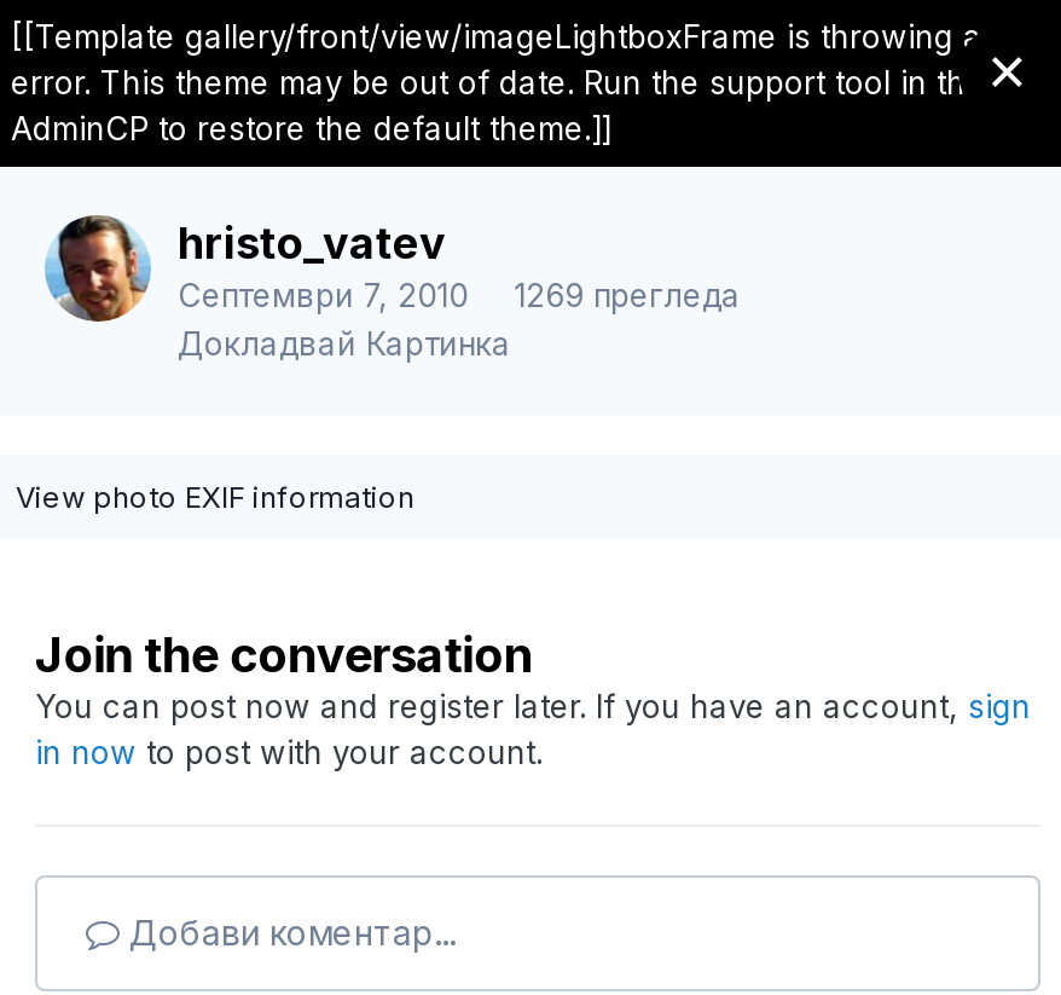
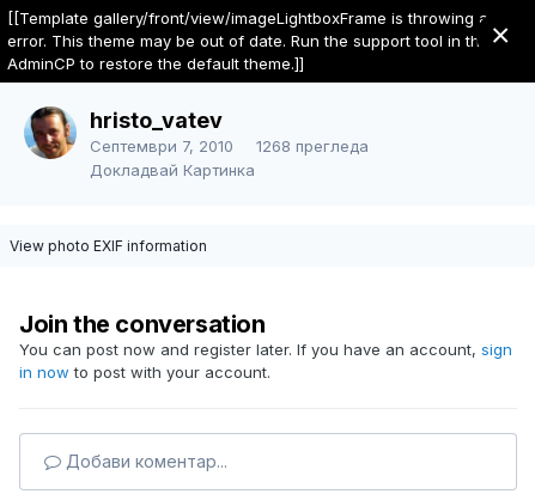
[178,276,741,314] Септември 7, 2010 1269 прегледа -> [90,136,369,155] Септември 7, 2010 1268 прегледа

